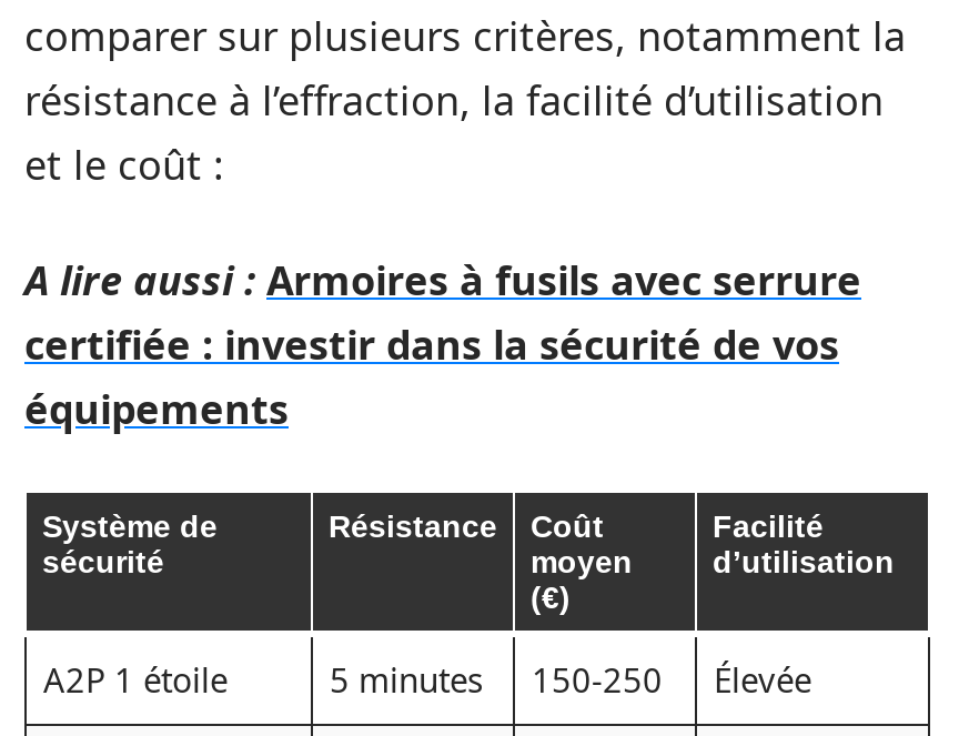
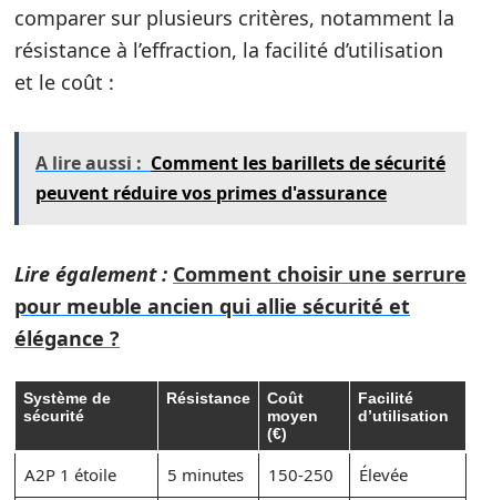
[24,252,861,434] A lire aussi : Armoires à fusils avec serrure | certifiée : investir dans la sécurité de vos | équipements -> [14,151,466,352] A lire aussi : Comment les barillets de sécurité | peuvent réduire vos primes d'assurance | Lire également : Comment choisir une serrure | pour meuble ancien qui allie sécurité et | élégance ?

